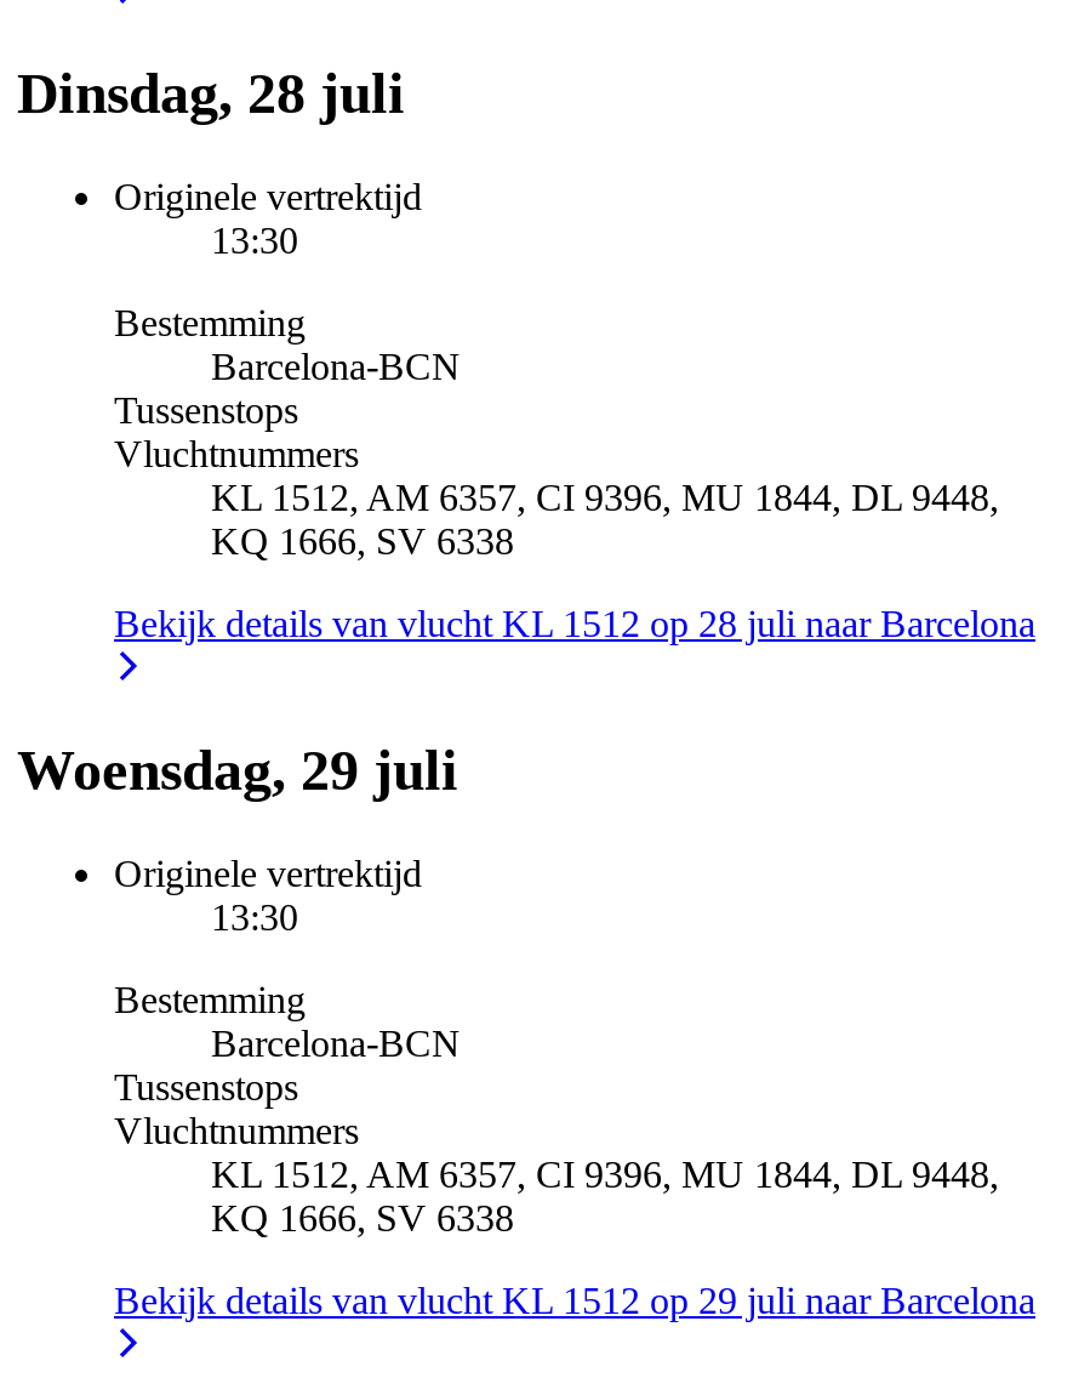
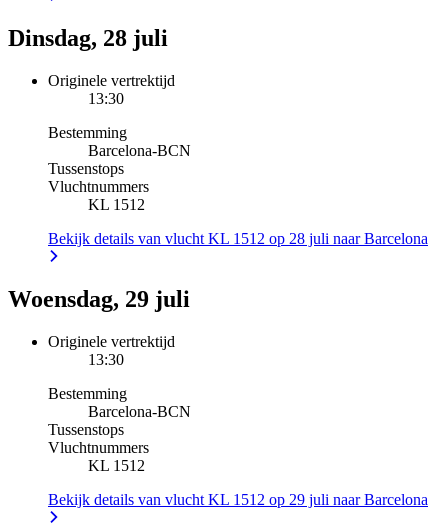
[211,476,999,561] KL 1512, AM 6357, CI 9396, MU 1844, DL 9448, | KQ 1666, SV 6338 -> [88,196,145,213] KL 1512
[211,1152,999,1237] KL 1512, AM 6357, CI 9396, MU 1844, DL 9448, | KQ 1666, SV 6338 -> [88,457,145,474] KL 1512

